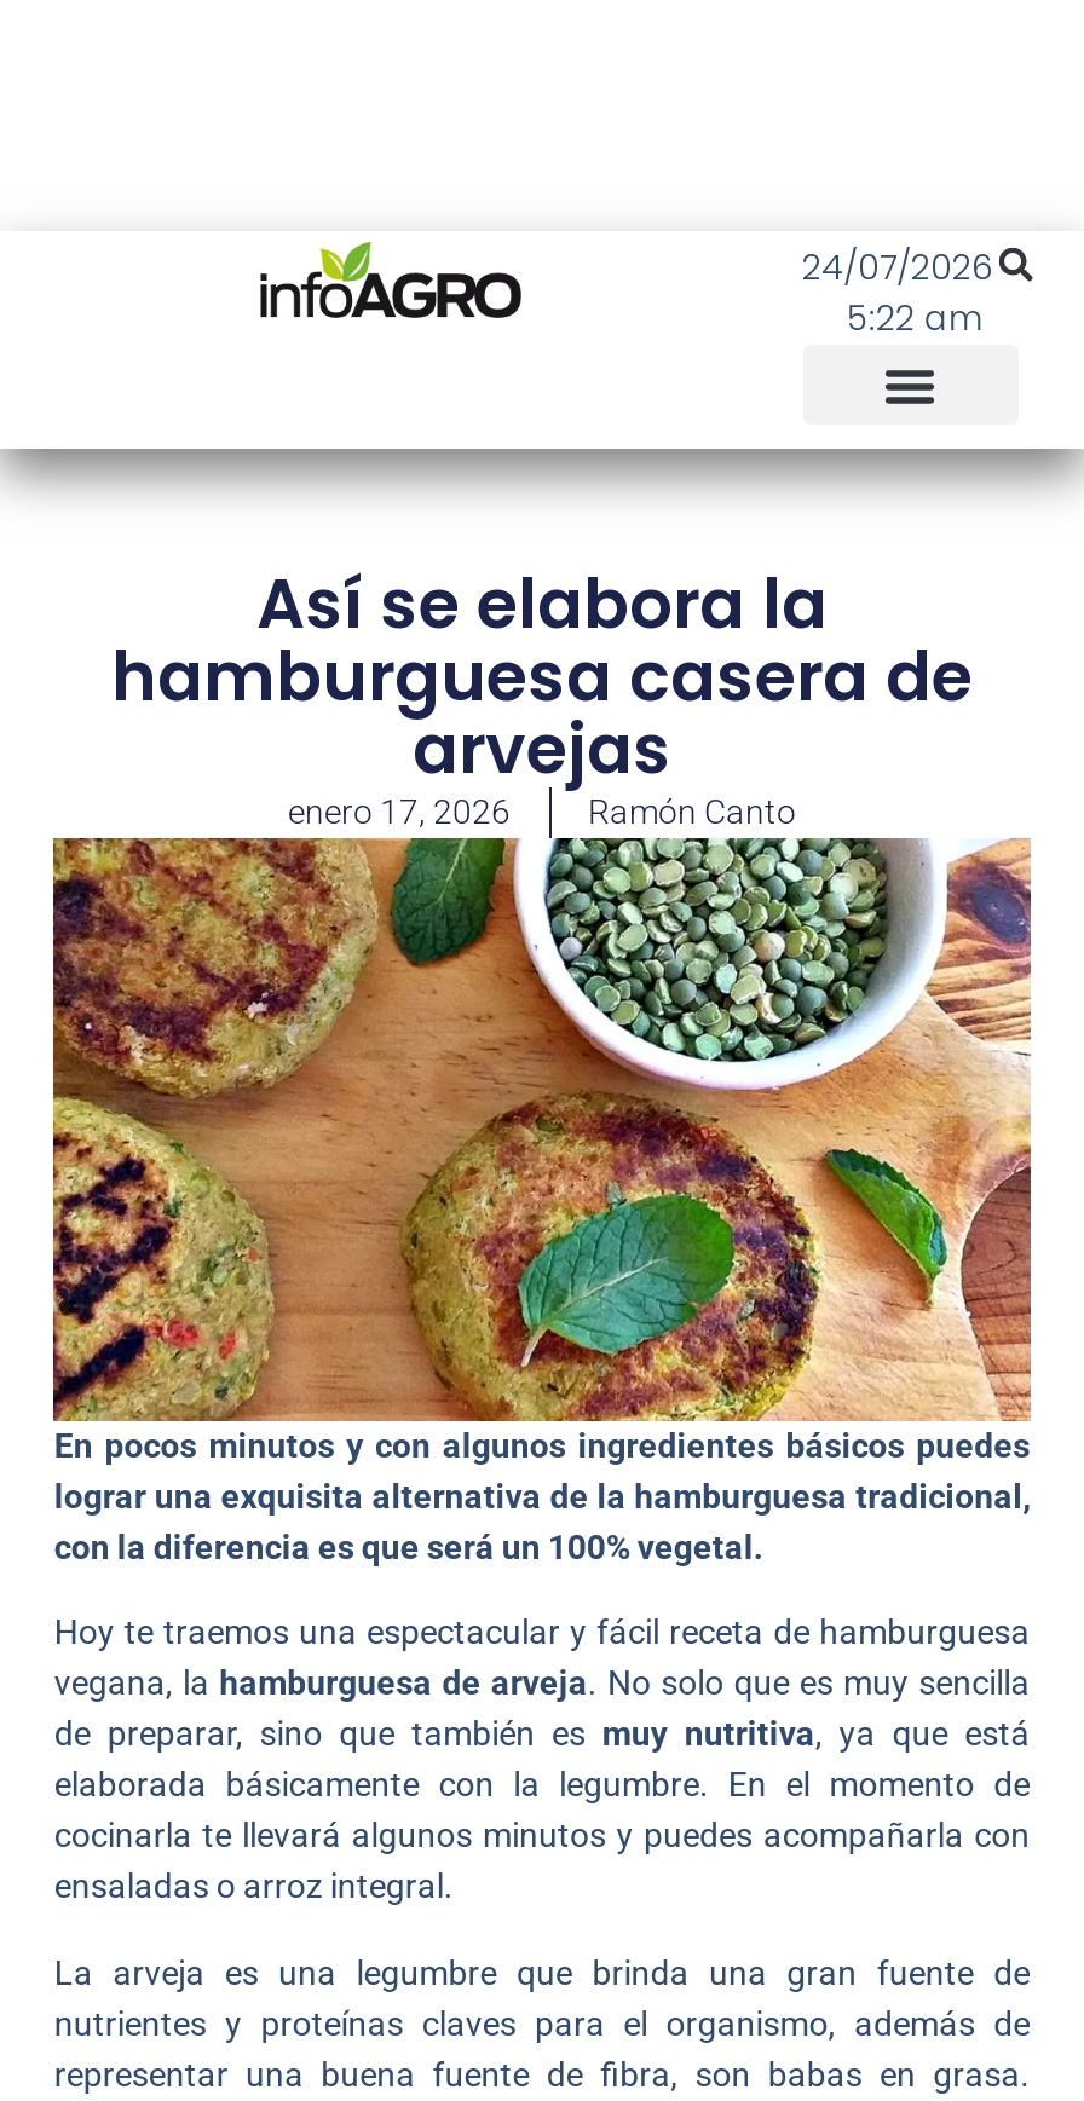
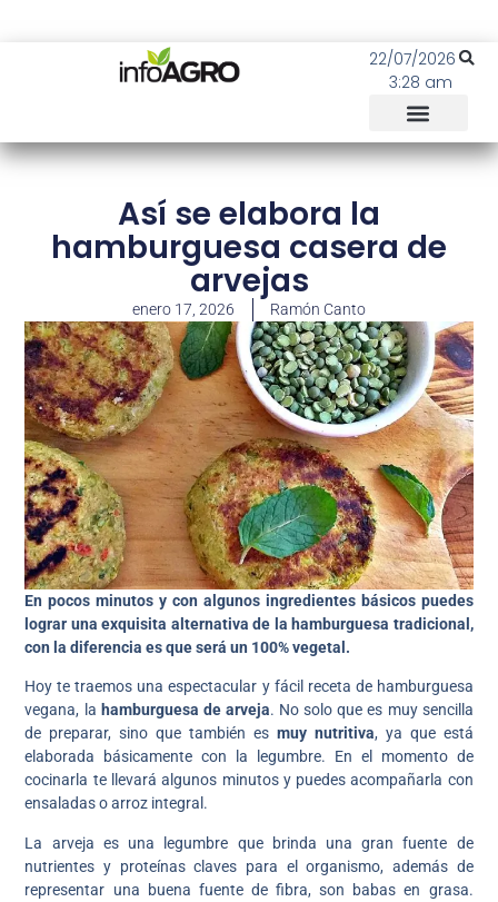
[802,243,993,292] 24/07/2026 -> [368,48,455,70] 22/07/2026
[847,294,985,342] 5:22 am -> [389,71,452,93] 3:28 am

